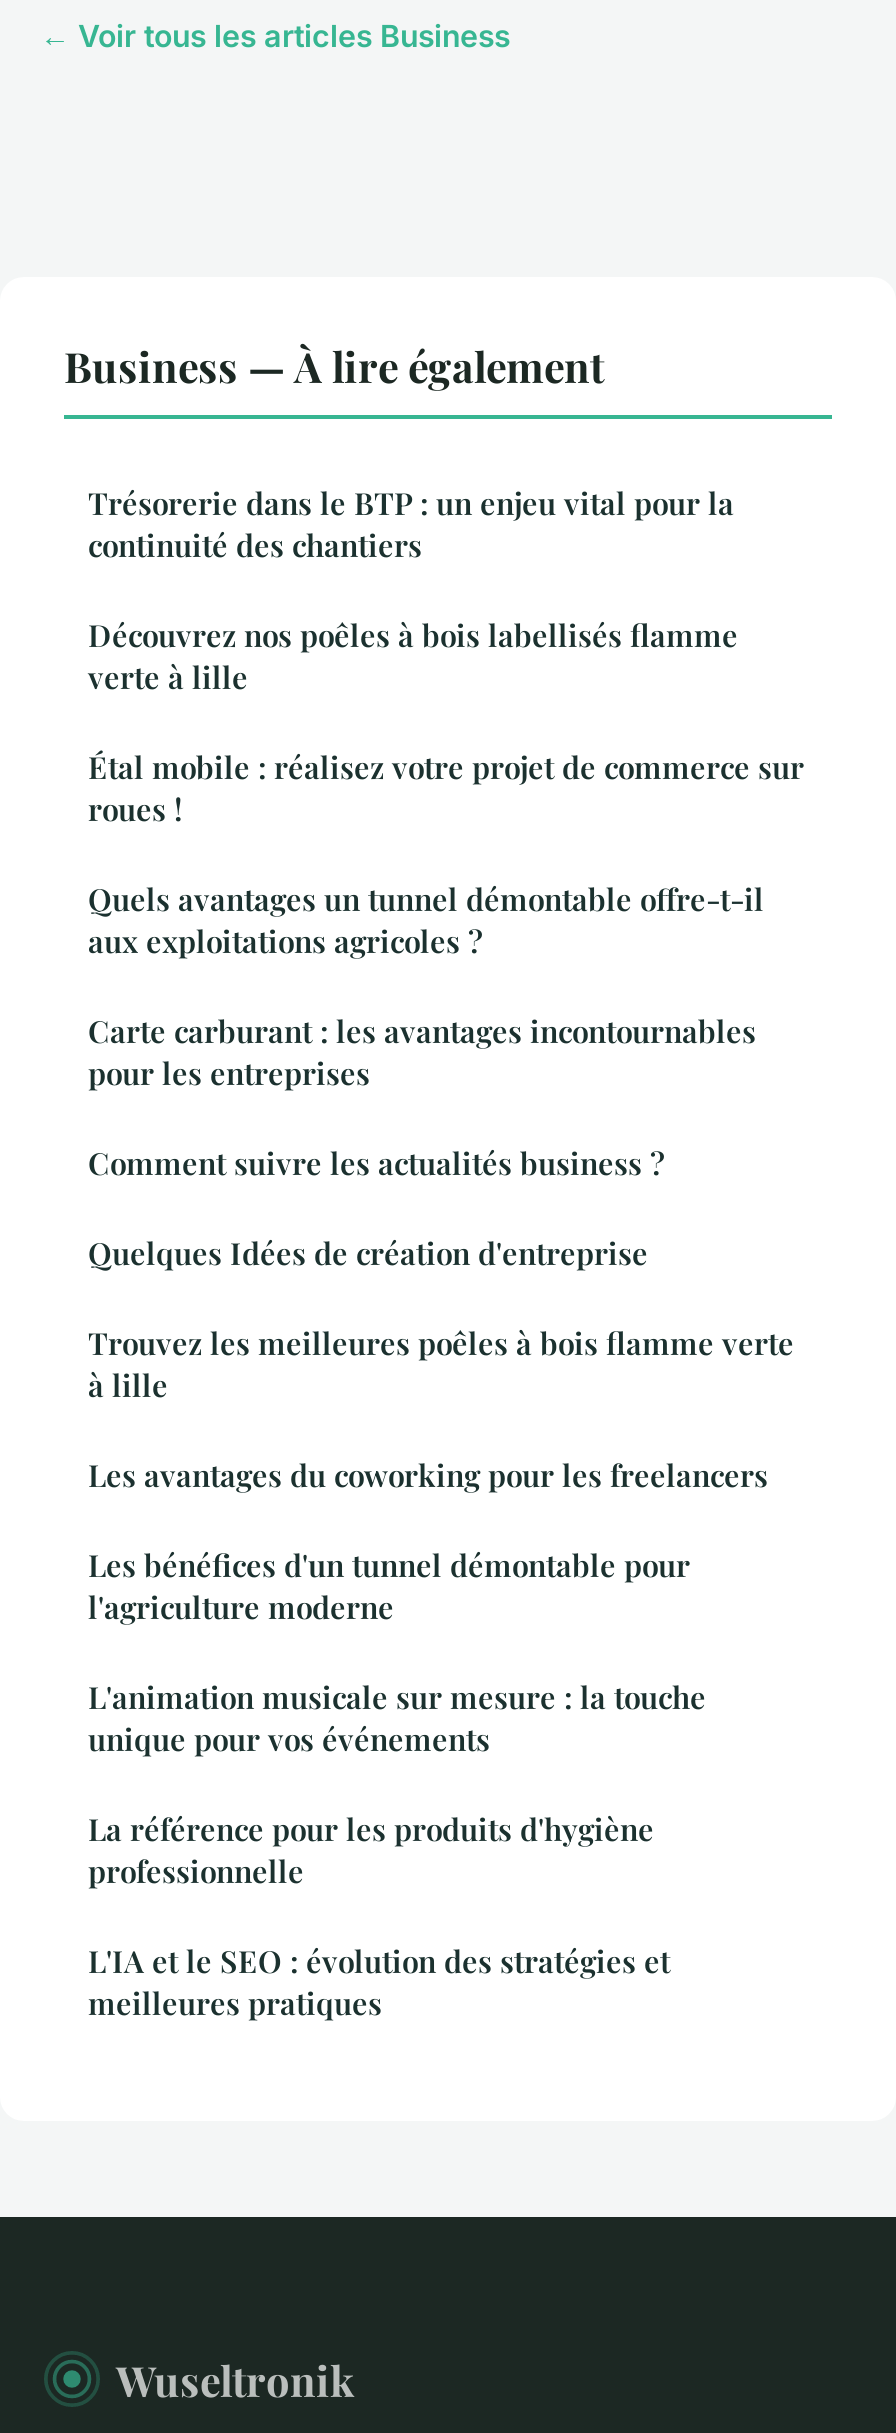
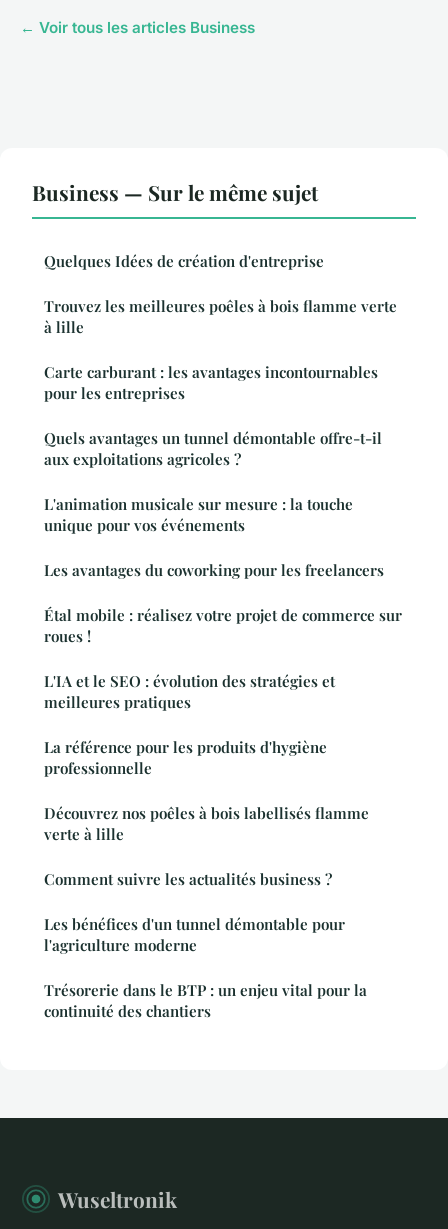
[64,337,604,393] Business — À lire également -> [32,178,318,206] Business — Sur le même sujet
moved [88,483,734,565] -> [44,980,367,1021]: Trésorerie dans le BTP : un enjeu vital pour la | continuité des chantiers
moved [88,615,738,1183] -> [44,803,369,889]: Découvrez nos poêles à bois labellisés flamme | verte à lille | Comment suivre les actualités business ?
moved [88,747,804,829] -> [44,605,402,646]: Étal mobile : réalisez votre projet de commerce sur | roues !
moved [88,879,764,961] -> [44,428,382,469]: Quels avantages un tunnel démontable offre-t-il | aux exploitations agricoles ?
moved [88,1011,756,1093] -> [44,362,378,403]: Carte carburant : les avantages incontournables | pour les entreprises
moved [88,1233,794,1405] -> [44,251,397,337]: Quelques Idées de création d'entreprise | Trouvez les meilleures poêles à bois flamme verte | à lille
moved [88,1455,768,1495] -> [44,560,384,580]: Les avantages du coworking pour les freelancers
moved [88,1545,690,1627] -> [44,914,345,955]: Les bénéfices d'un tunnel démontable pour | l'agriculture moderne
moved [88,1677,706,1759] -> [44,494,353,535]: L'animation musicale sur mesure : la touche | unique pour vos événements
moved [88,1809,654,1891] -> [44,737,327,778]: La référence pour les produits d'hygiène | professionnelle
moved [88,1941,670,2023] -> [44,671,335,712]: L'IA et le SEO : évolution des stratégies et | meilleures pratiques

